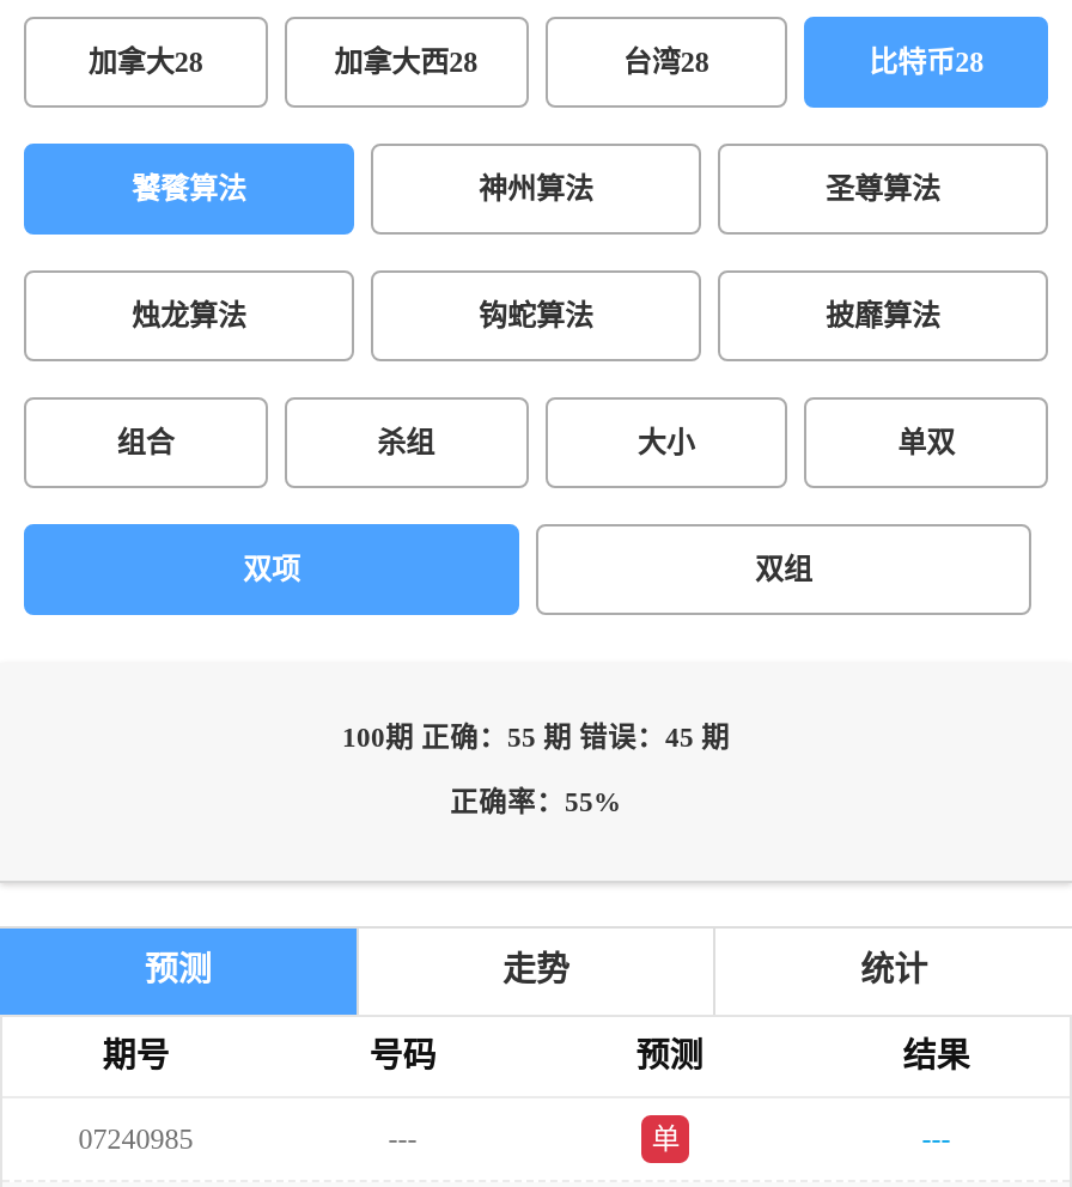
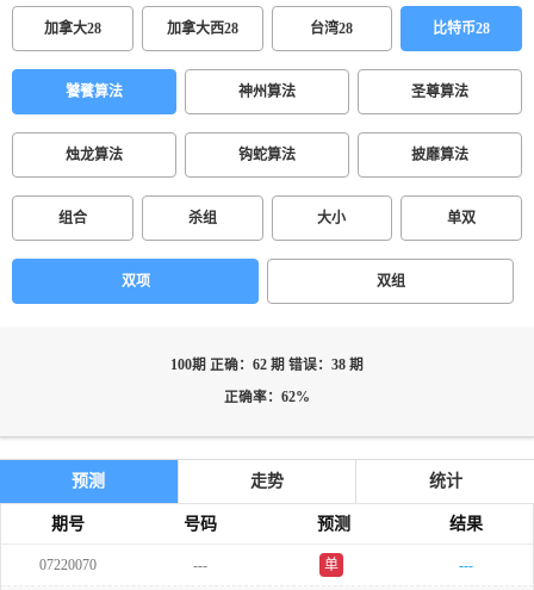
[342,723,730,754] 100期 正确：55 期 错误：45 期 -> [170,358,364,373] 100期 正确：62 期 错误：38 期
[450,787,622,818] 正确率：55% -> [224,390,310,405] 正确率：62%
[78,1122,193,1156] 07240985 -> [39,557,96,573] 07220070

